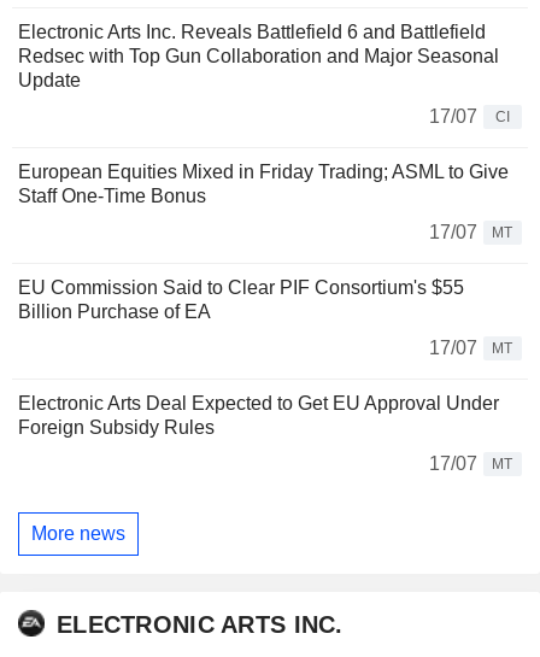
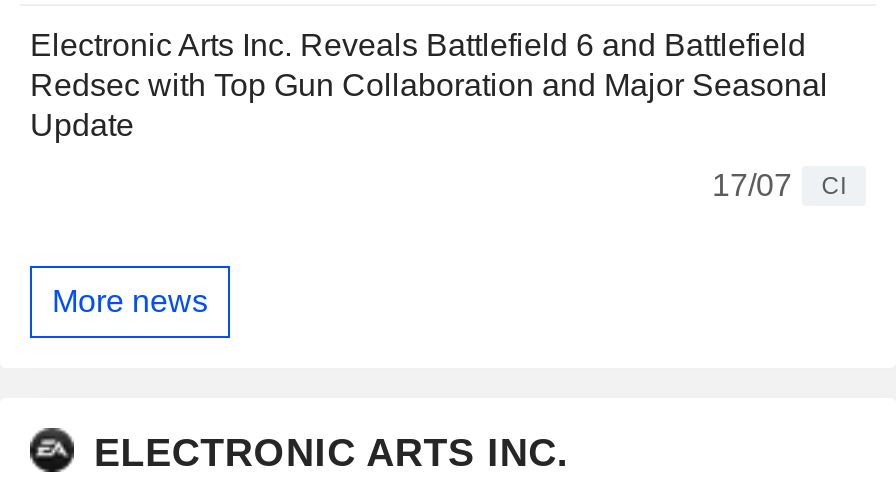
[18,162,513,474] European Equities Mixed in Friday Trading; ASML to Give | Staff One-Time Bonus | 17/07 | MT | EU Commission Said to Clear PIF Consortium's $55 | Billion Purchase of EA | 17/07 | MT | Electronic Arts Deal Expected to Get EU Approval Under | Foreign Subsidy Rules | 17/07 | MT -> none

